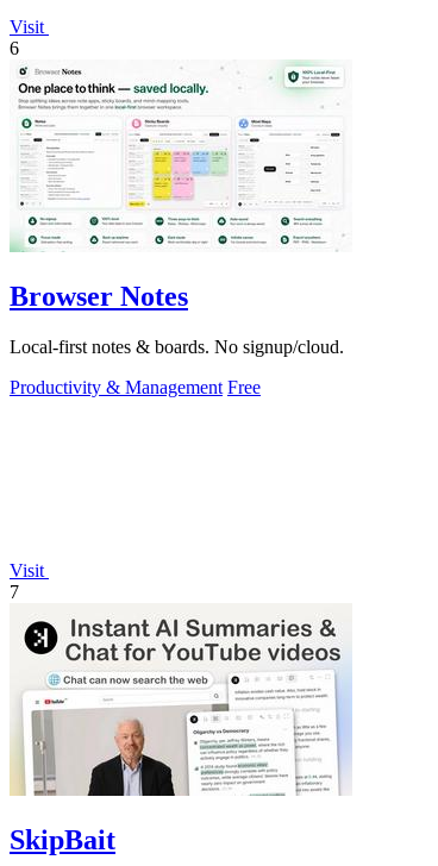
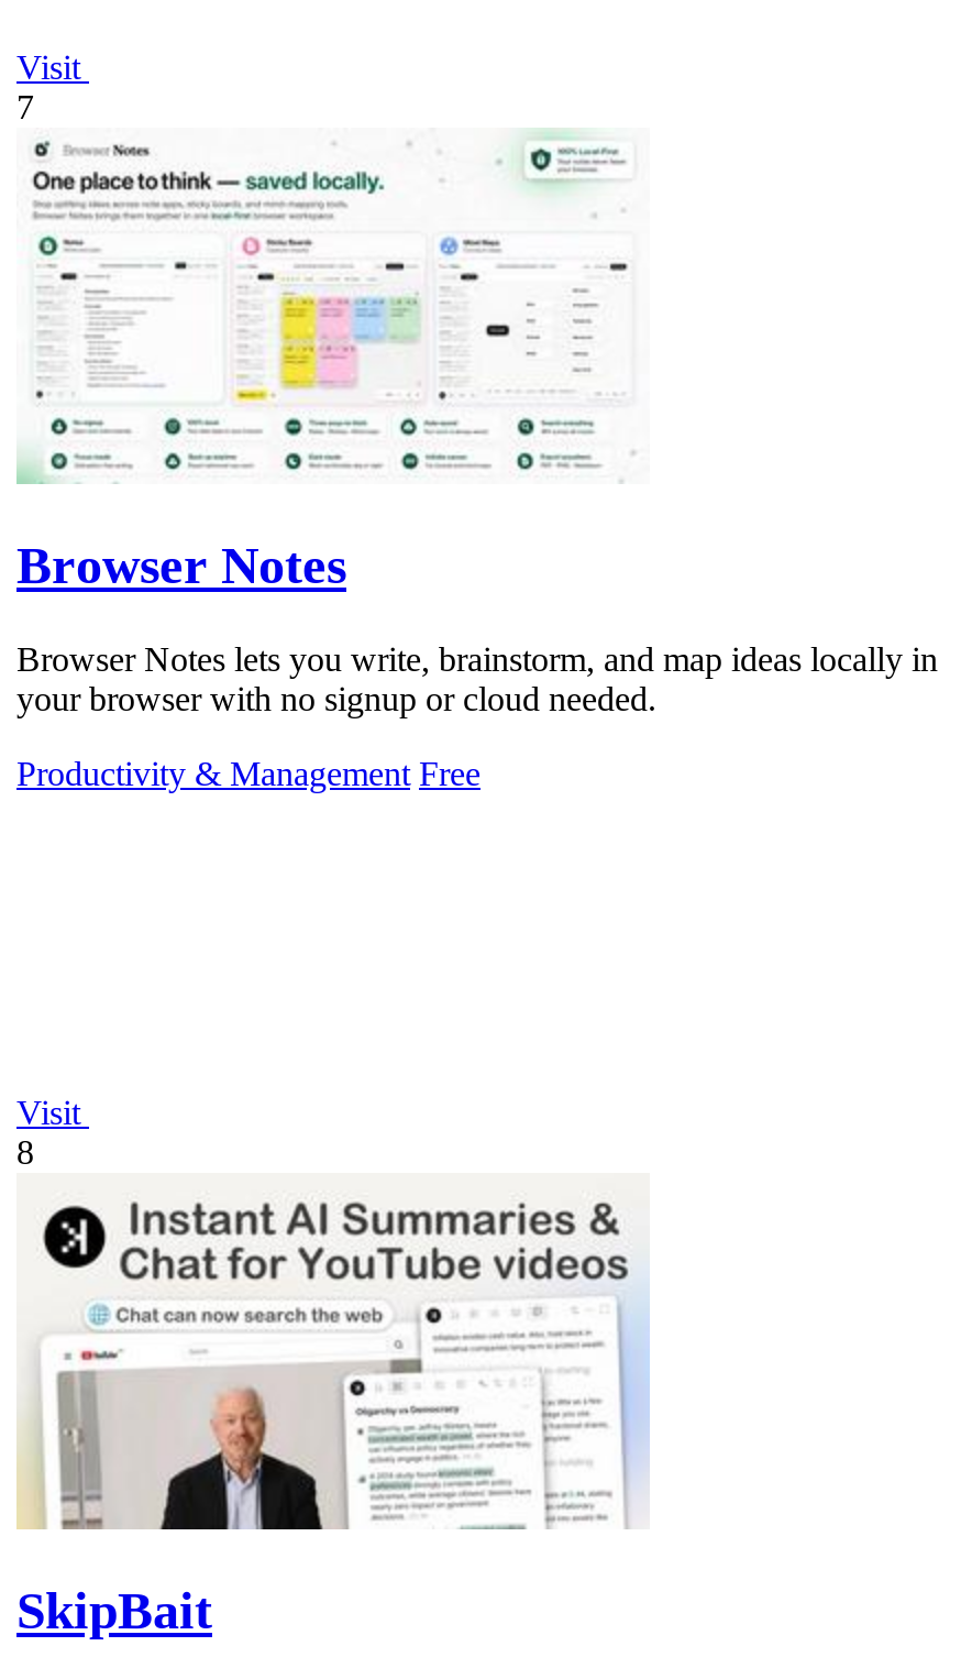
[10,38,19,58] 6 -> [16,88,34,126] 7
[10,337,344,357] Local-first notes & boards. No signup/cloud. -> [16,640,938,717] Browser Notes lets you write, brainstorm, and map ideas locally in | your browser with no signup or cloud needed.
[10,582,19,602] 7 -> [16,1133,34,1170] 8

